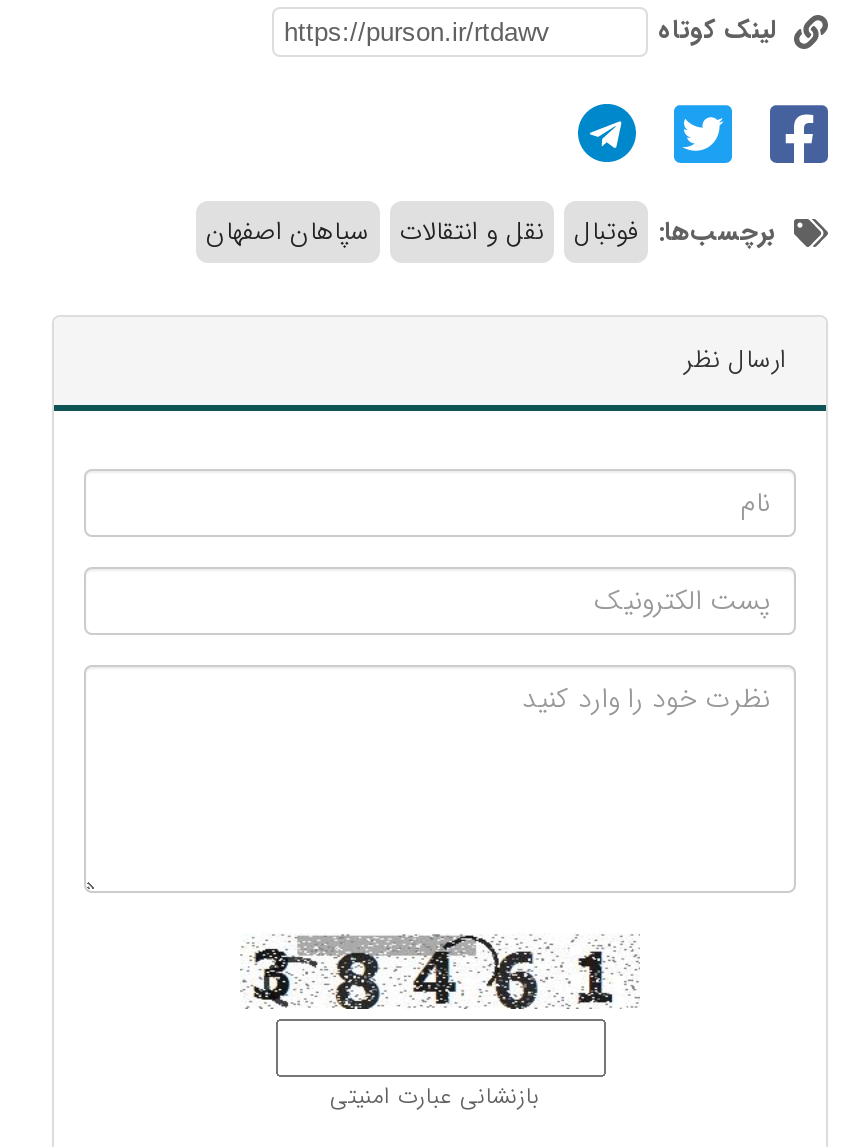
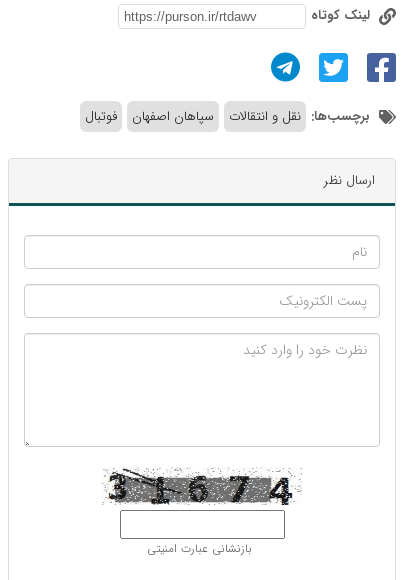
[400,211,784,253] برچسب‌ها: فوتبال | نقل و انتقالات -> [229,106,374,127] برچسب‌ها: نقل و انتقالات
none -> [85,106,117,127] فوتبال
[260,933,640,1011] [image] -> [112,468,293,506] [image]

